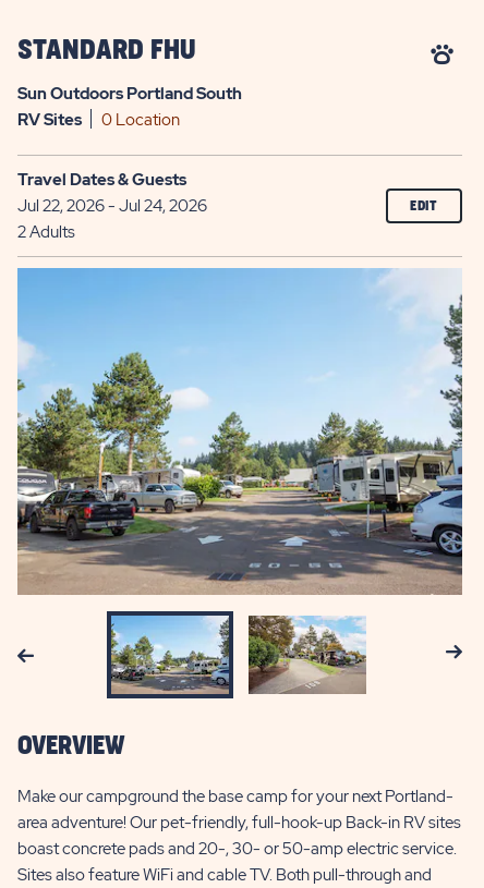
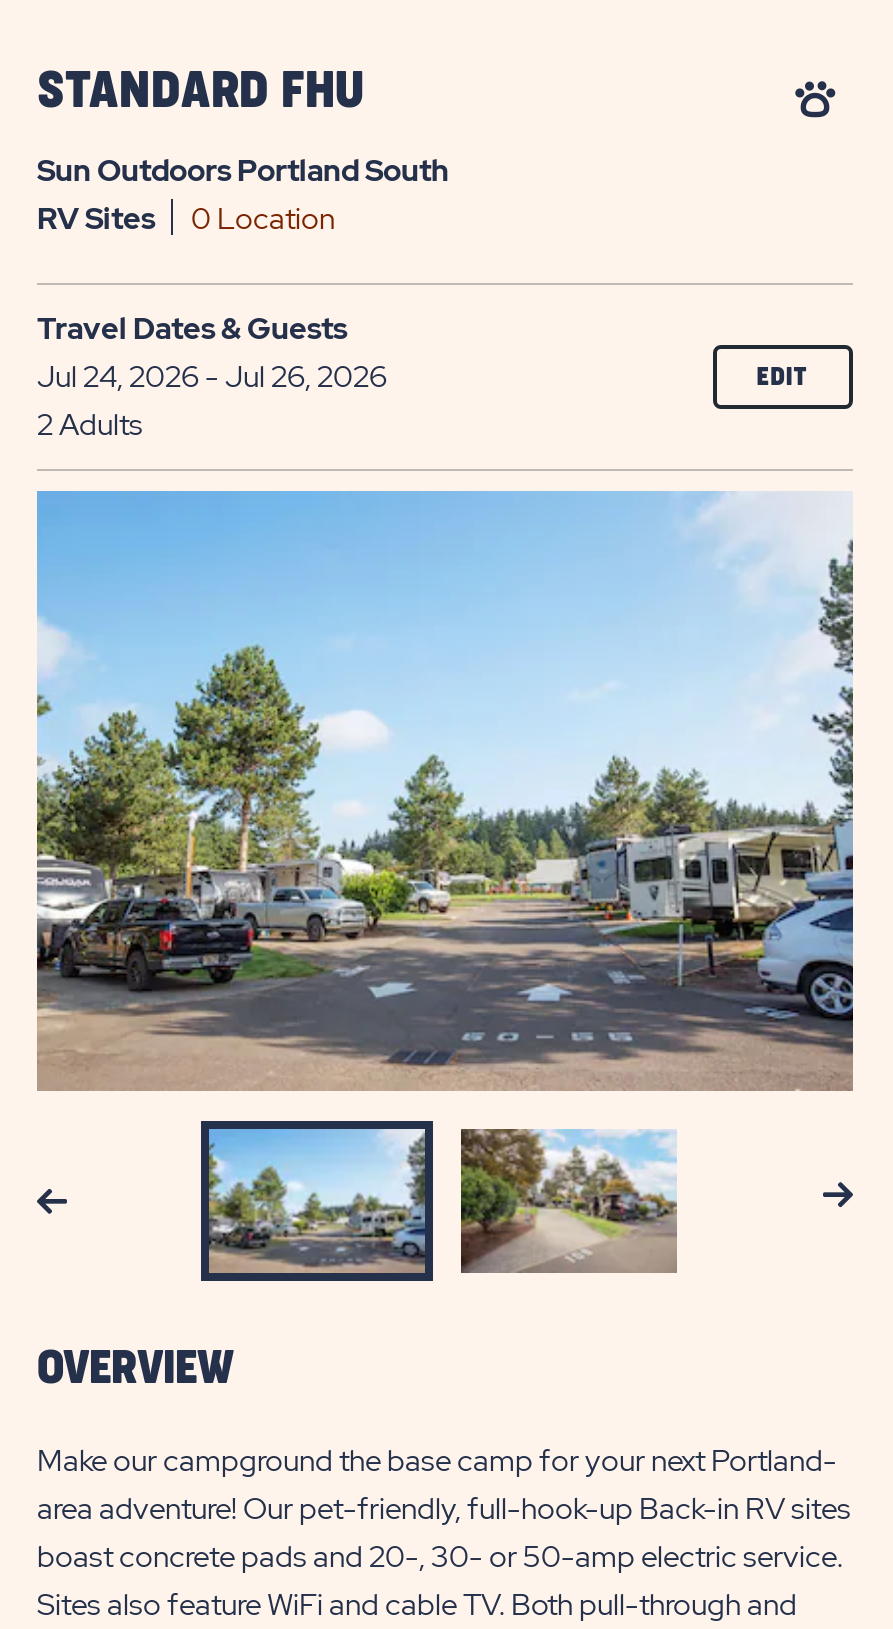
[17,195,207,217] Jul 22, 2026 - Jul 24, 2026 -> [37,357,387,397] Jul 24, 2026 - Jul 26, 2026

